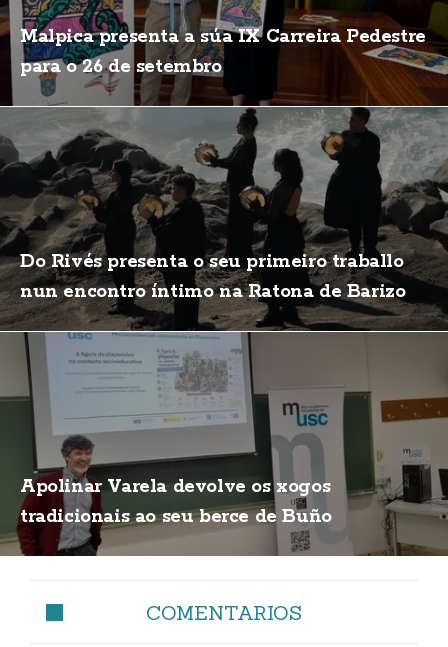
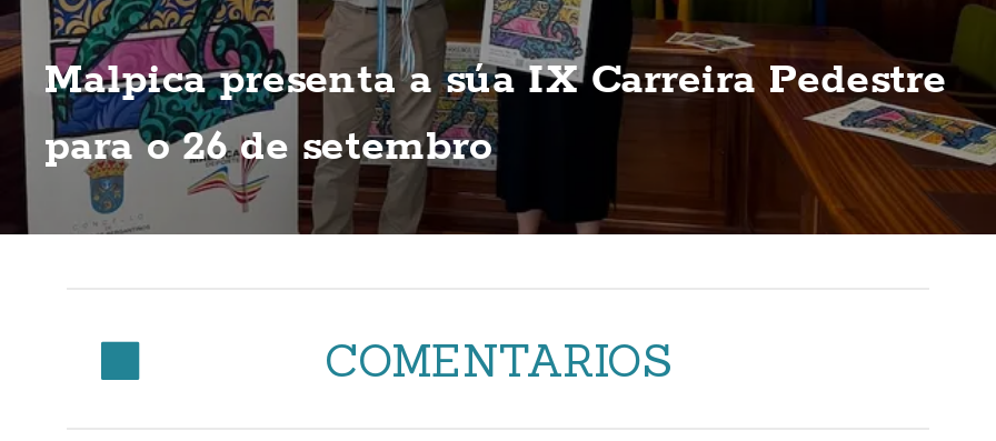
[3,107,445,557] [image] | Do Rivés presenta o seu primeiro traballo | nun encontro íntimo na Ratona de Barizo -> none
[20,475,332,529] Apolinar Varela devolve os xogos | tradicionais ao seu berce de Buño -> none

